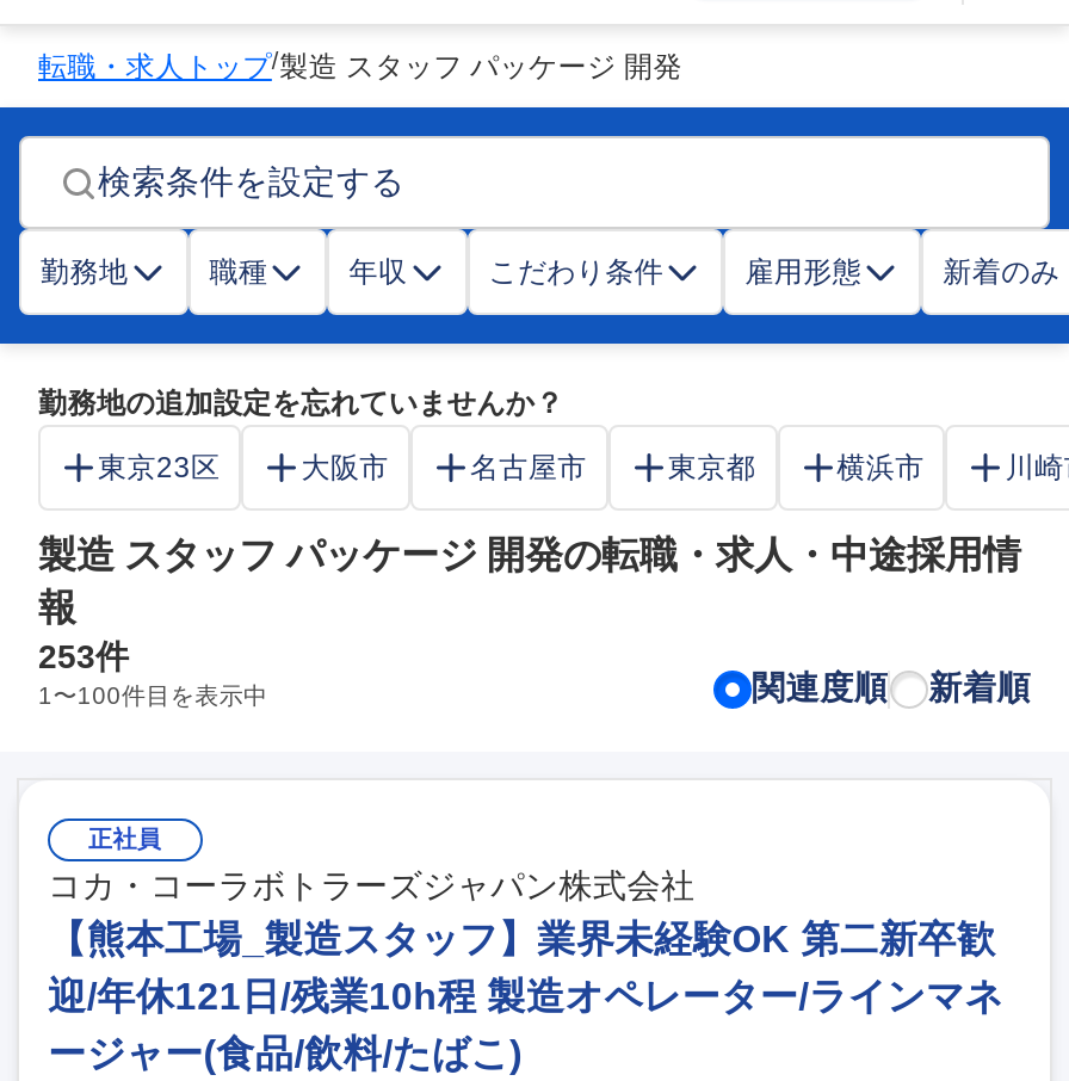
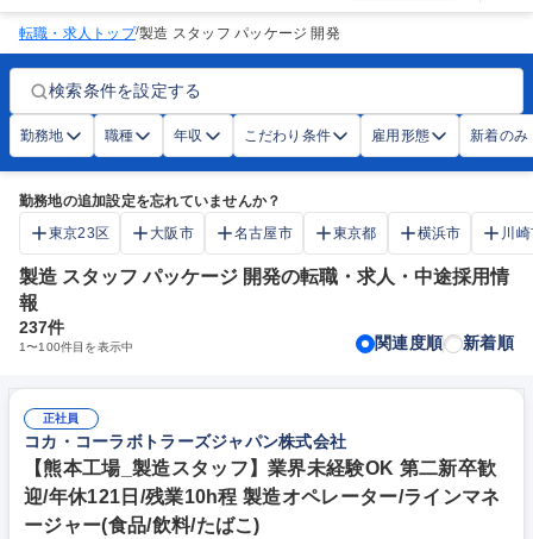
[38,637,129,675] 253件 -> [19,318,64,337] 237件

